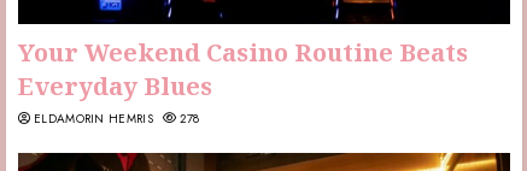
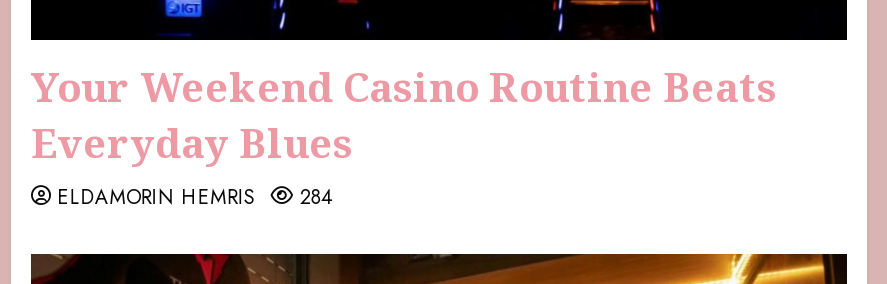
[34,110,199,128] ELDAMORIN HEMRIS 278 -> [57,182,332,212] ELDAMORIN HEMRIS 284

